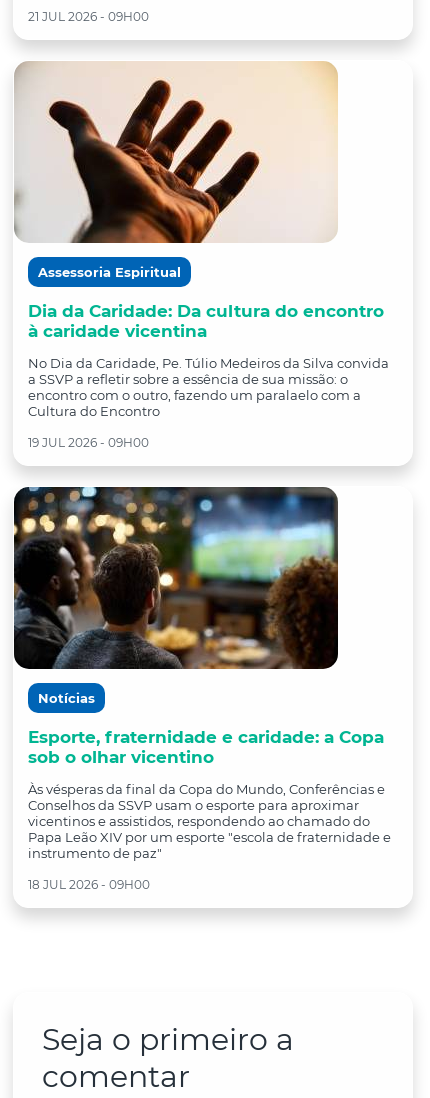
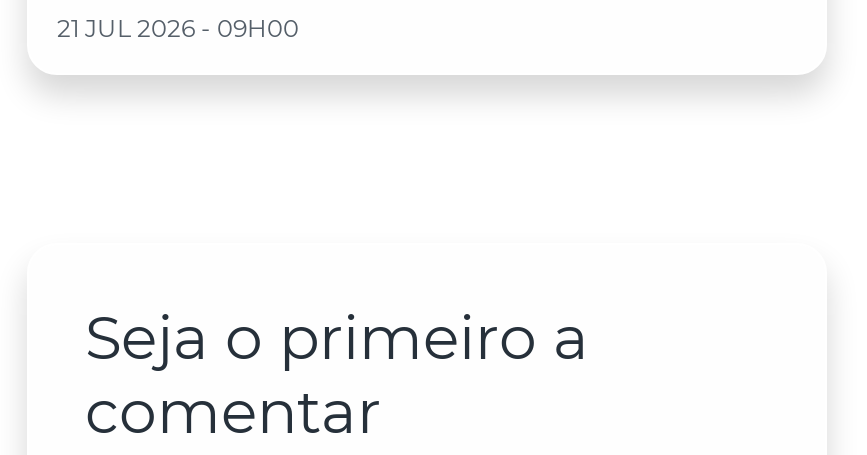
[14,61,389,450] [image] | Assessoria Espiritual | Dia da Caridade: Da cultura do encontro | à caridade vicentina | No Dia da Caridade, Pe. Túlio Medeiros da Silva convida | a SSVP a refletir sobre a essência de sua missão: o | encontro com o outro, fazendo um paralaelo com a | Cultura do Encontro | 19 JUL 2026 - 09H00 -> none
[13,486,391,892] [image] | Notícias | Esporte, fraternidade e caridade: a Copa | sob o olhar vicentino | Às vésperas da final da Copa do Mundo, Conferências e | Conselhos da SSVP usam o esporte para aproximar | vicentinos e assistidos, respondendo ao chamado do | Papa Leão XIV por um esporte "escola de fraternidade e | instrumento de paz" | 18 JUL 2026 - 09H00 -> none

